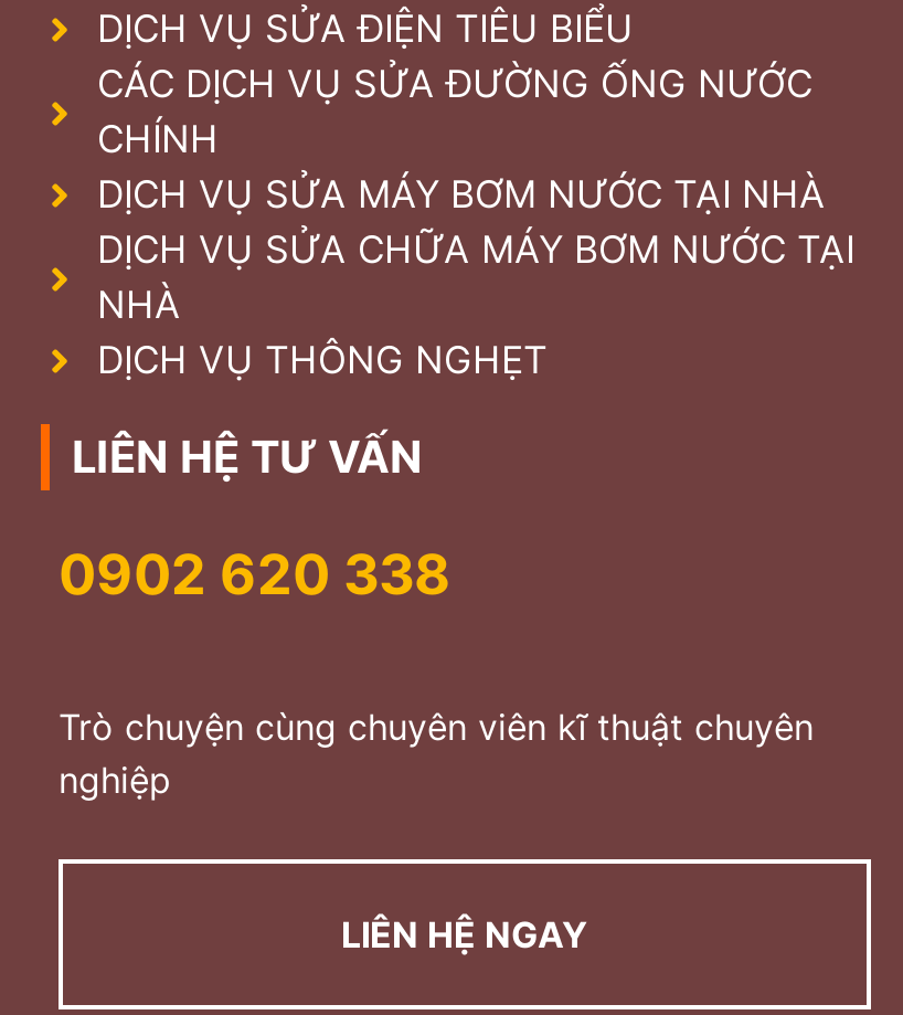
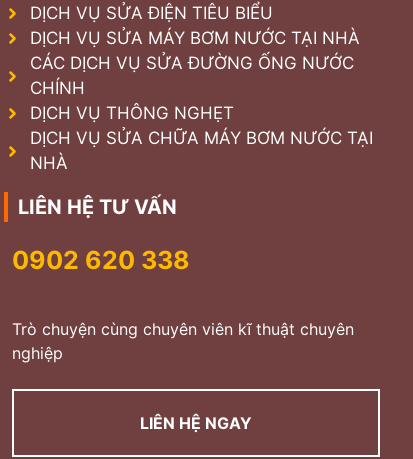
moved [97,62,812,161] -> [29,53,353,98]: CÁC DỊCH VỤ SỬA ĐƯỜNG ỐNG NƯỚC | CHÍNH
moved [97,173,826,217] -> [29,28,359,48]: DỊCH VỤ SỬA MÁY BƠM NƯỚC TẠI NHÀ
moved [97,228,854,327] -> [29,128,372,173]: DỊCH VỤ SỬA CHỮA MÁY BƠM NƯỚC TẠI | NHÀ
moved [97,338,548,382] -> [29,103,233,123]: DỊCH VỤ THÔNG NGHẸT

